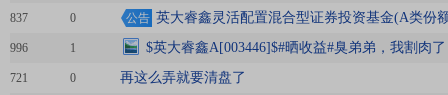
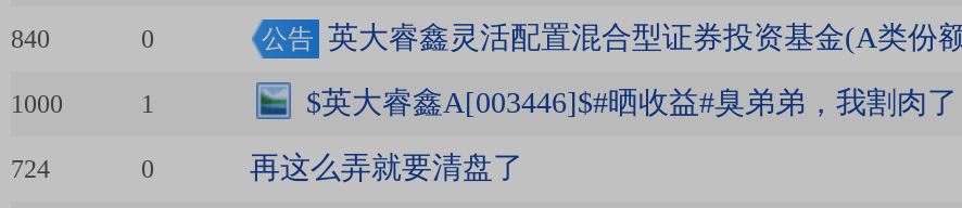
[10,11,28,25] 837 -> [11,24,50,54] 840
[10,41,28,55] 996 -> [11,89,63,119] 1000
[10,71,28,85] 721 -> [11,154,50,184] 724

